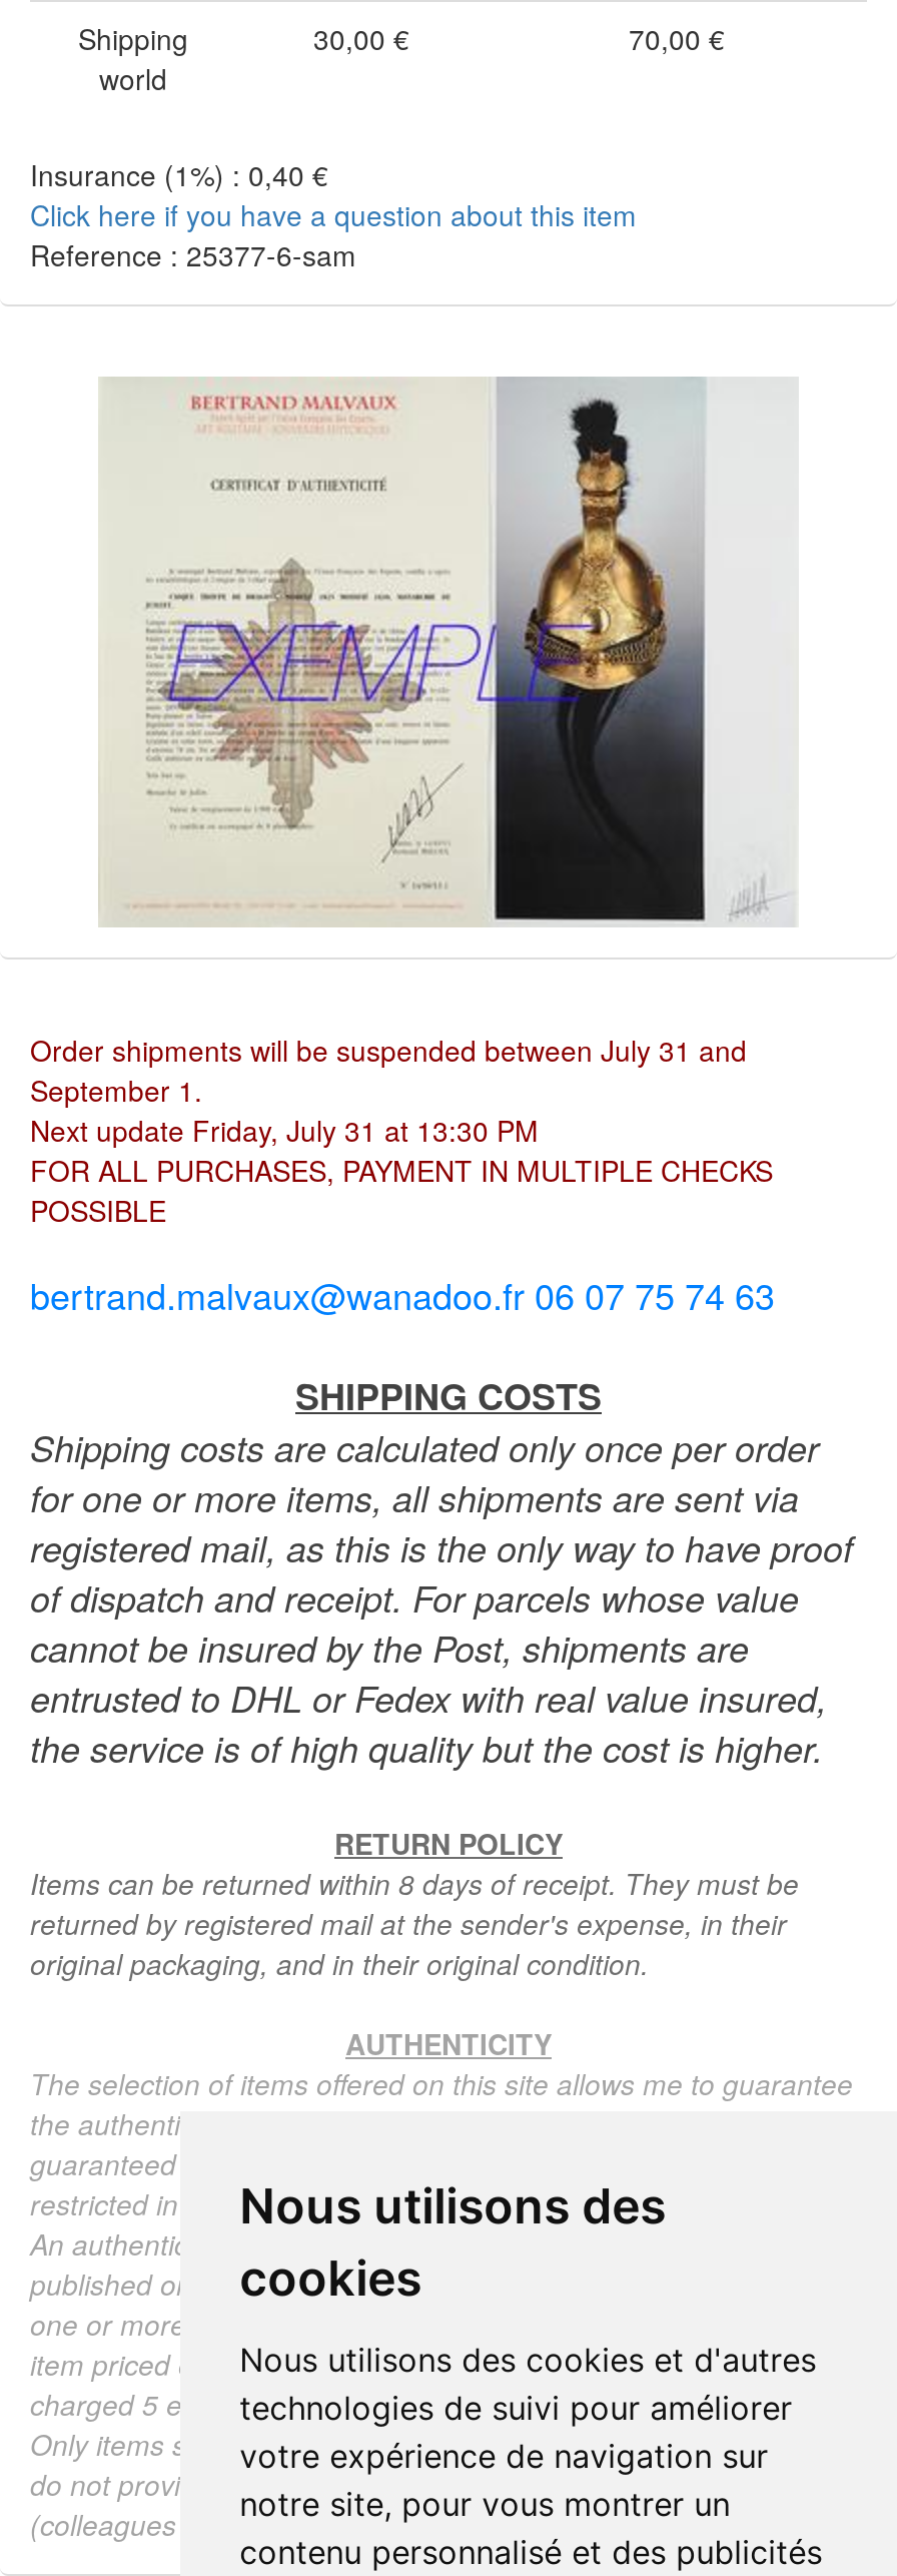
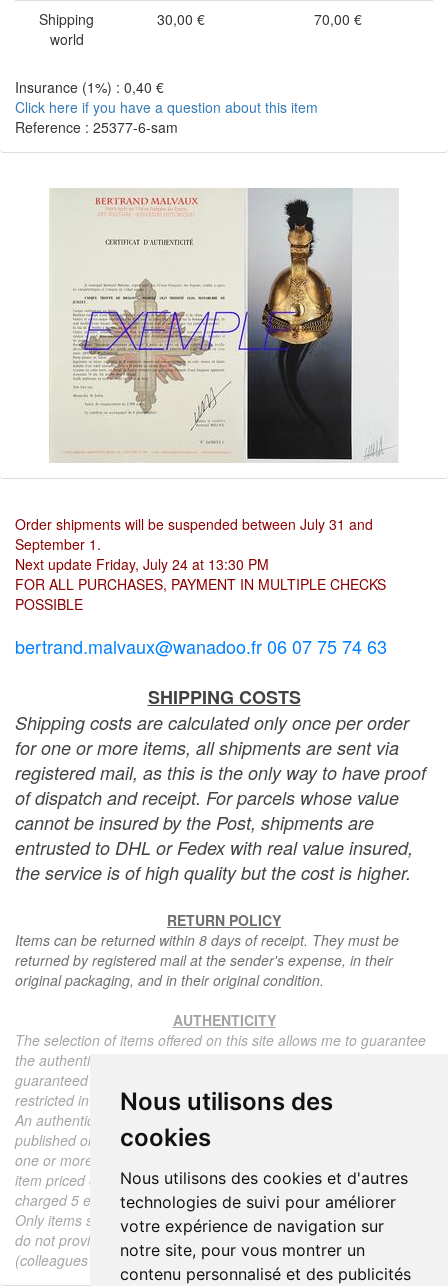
[30,1110,539,1150] Next update Friday, July 31 at 13:30 PM -> [15,554,269,574] Next update Friday, July 24 at 13:30 PM

